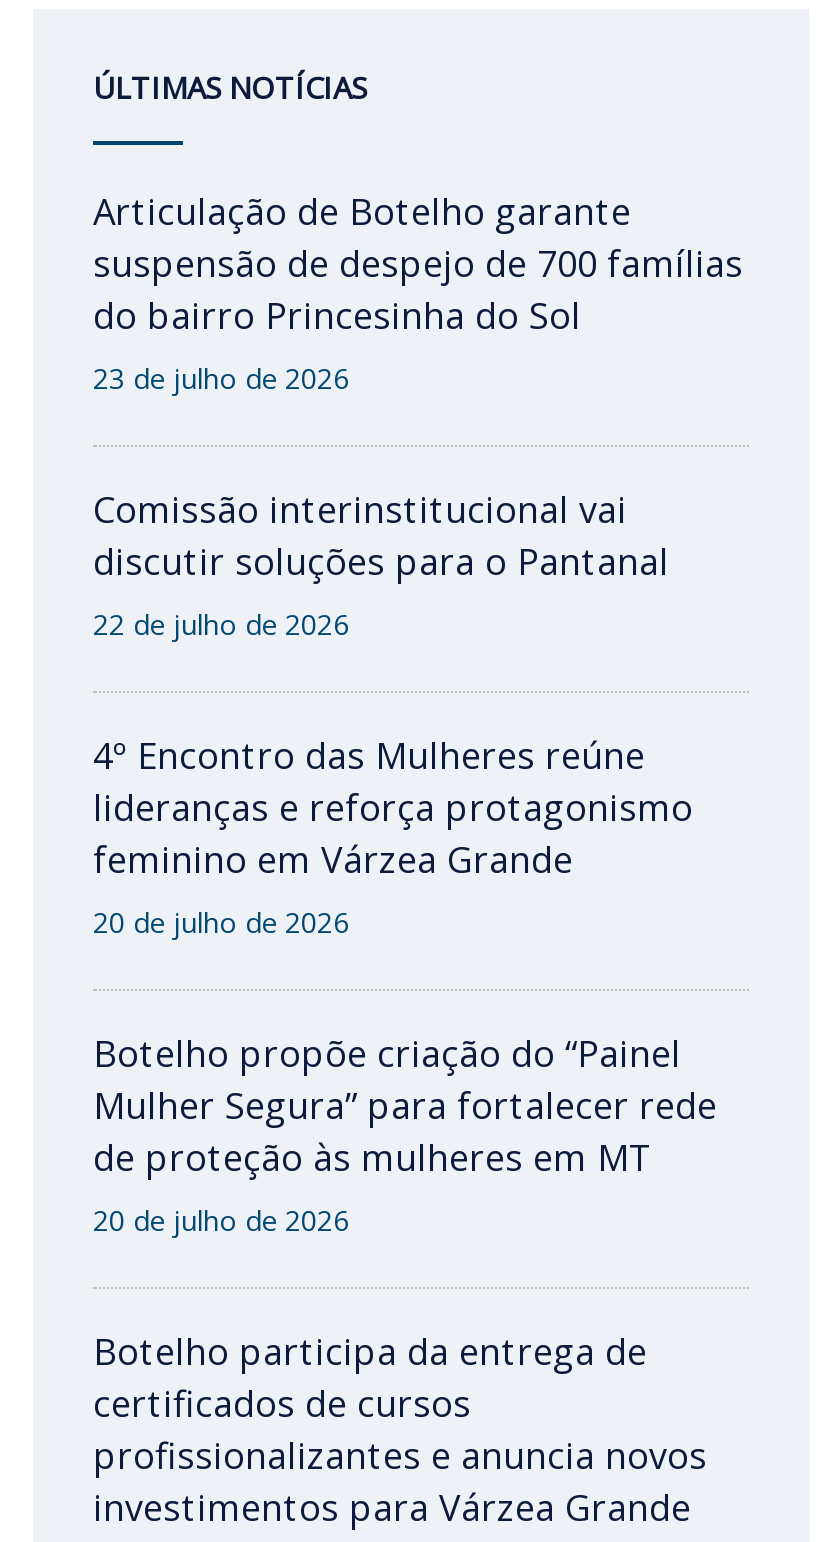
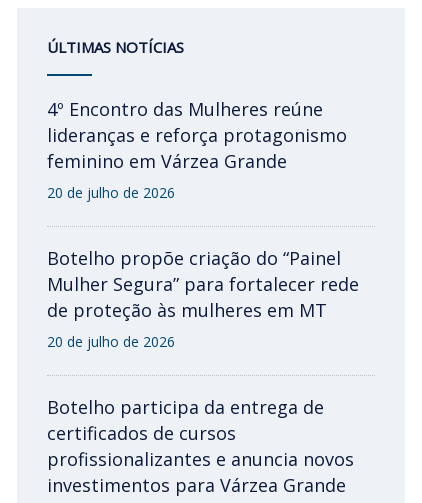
[93,187,743,643] Articulação de Botelho garante | suspensão de despejo de 700 famílias | do bairro Princesinha do Sol | 23 de julho de 2026 | Comissão interinstitucional vai | discutir soluções para o Pantanal | 22 de julho de 2026 -> none

